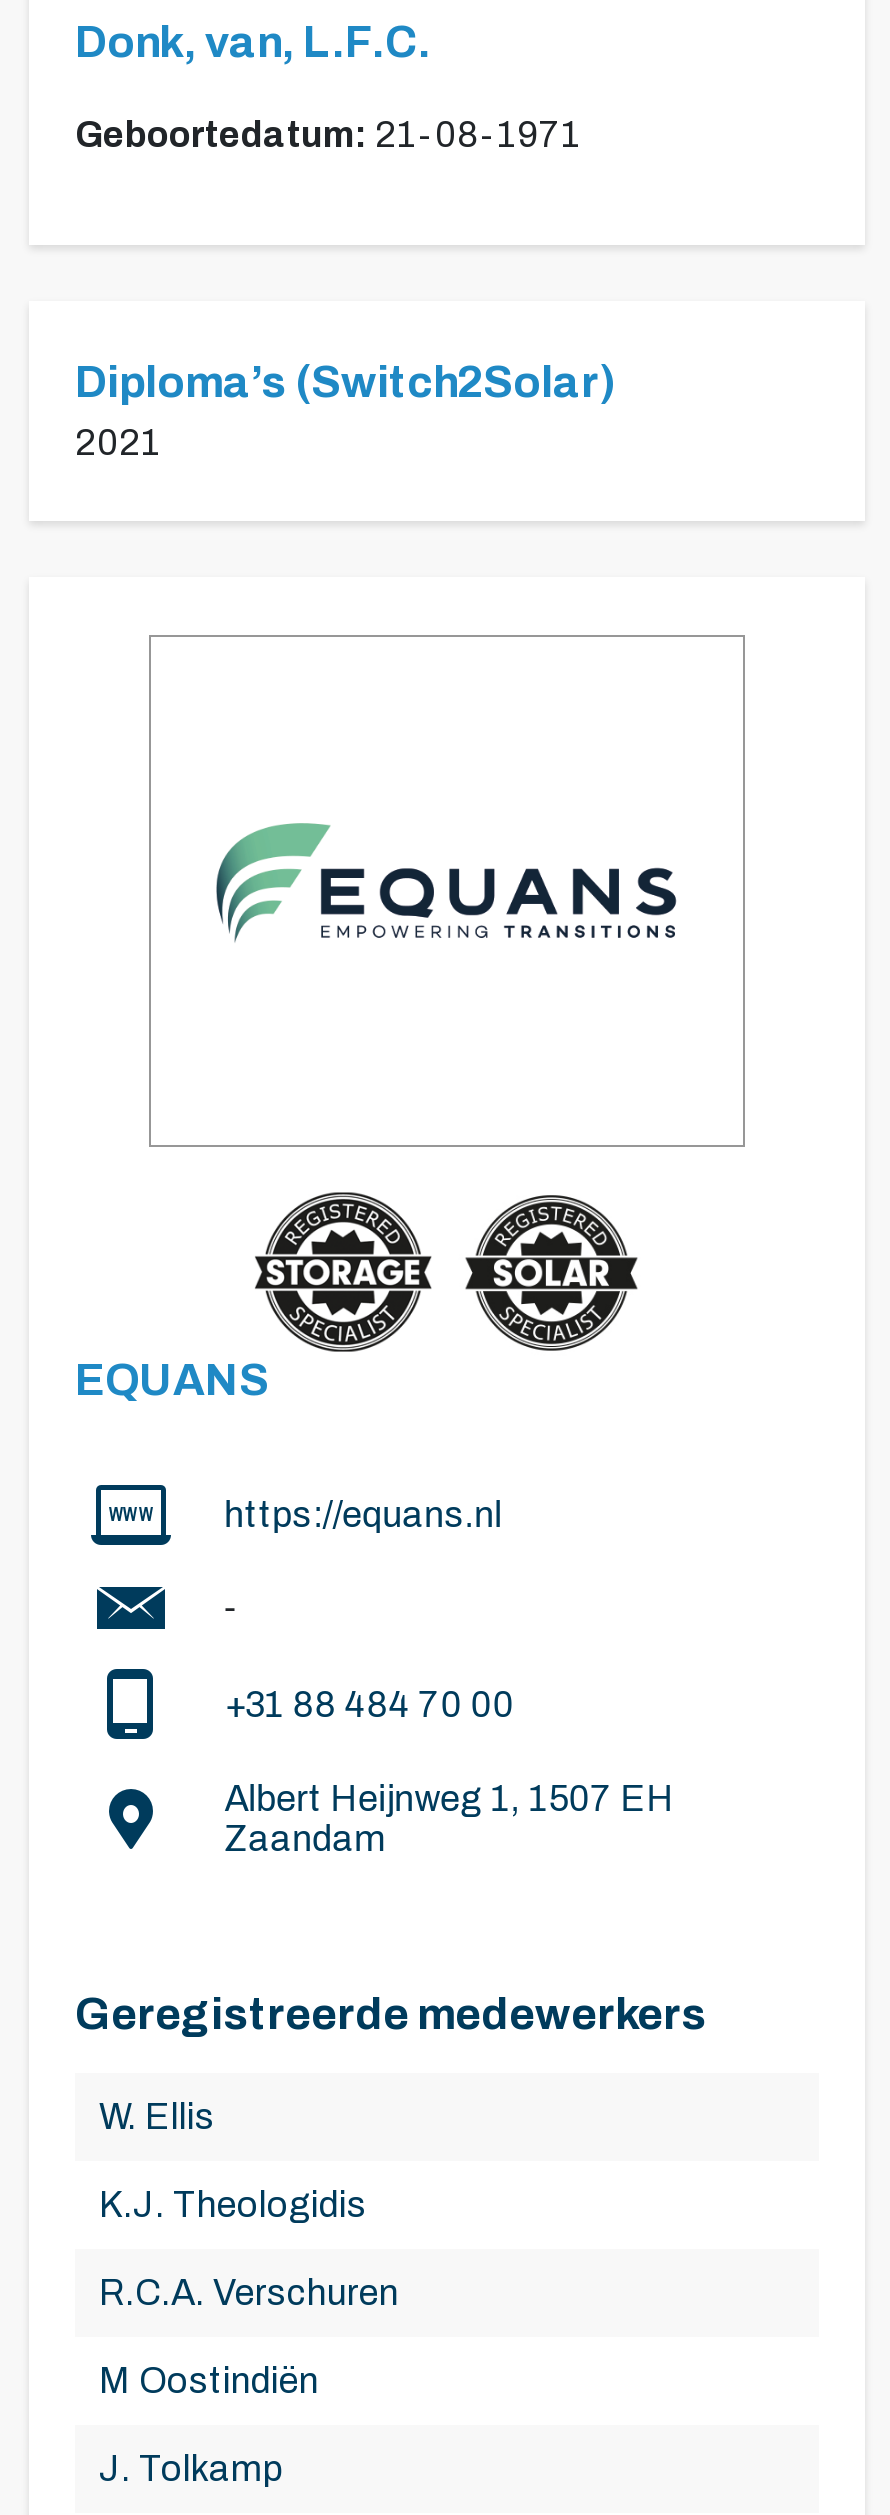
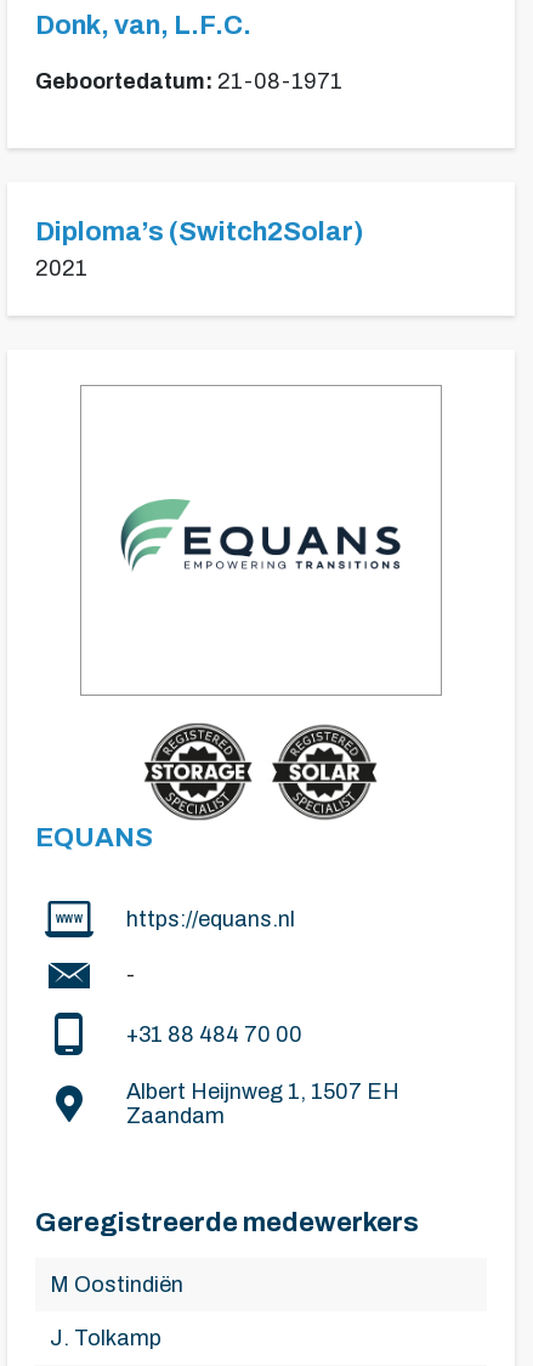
[99,2098,399,2314] W. Ellis | K.J. Theologidis | R.C.A. Verschuren -> none

